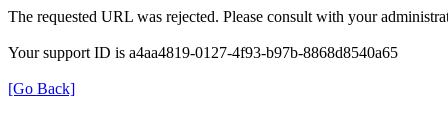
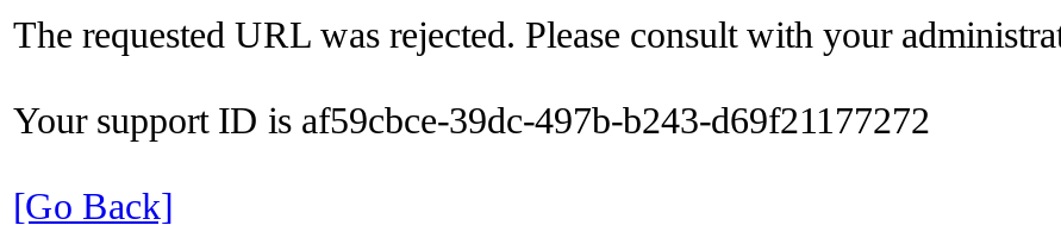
[8,44,398,61] Your support ID is a4aa4819-0127-4f93-b97b-8868d8540a65 -> [13,100,930,140] Your support ID is af59cbce-39dc-497b-b243-d69f21177272

